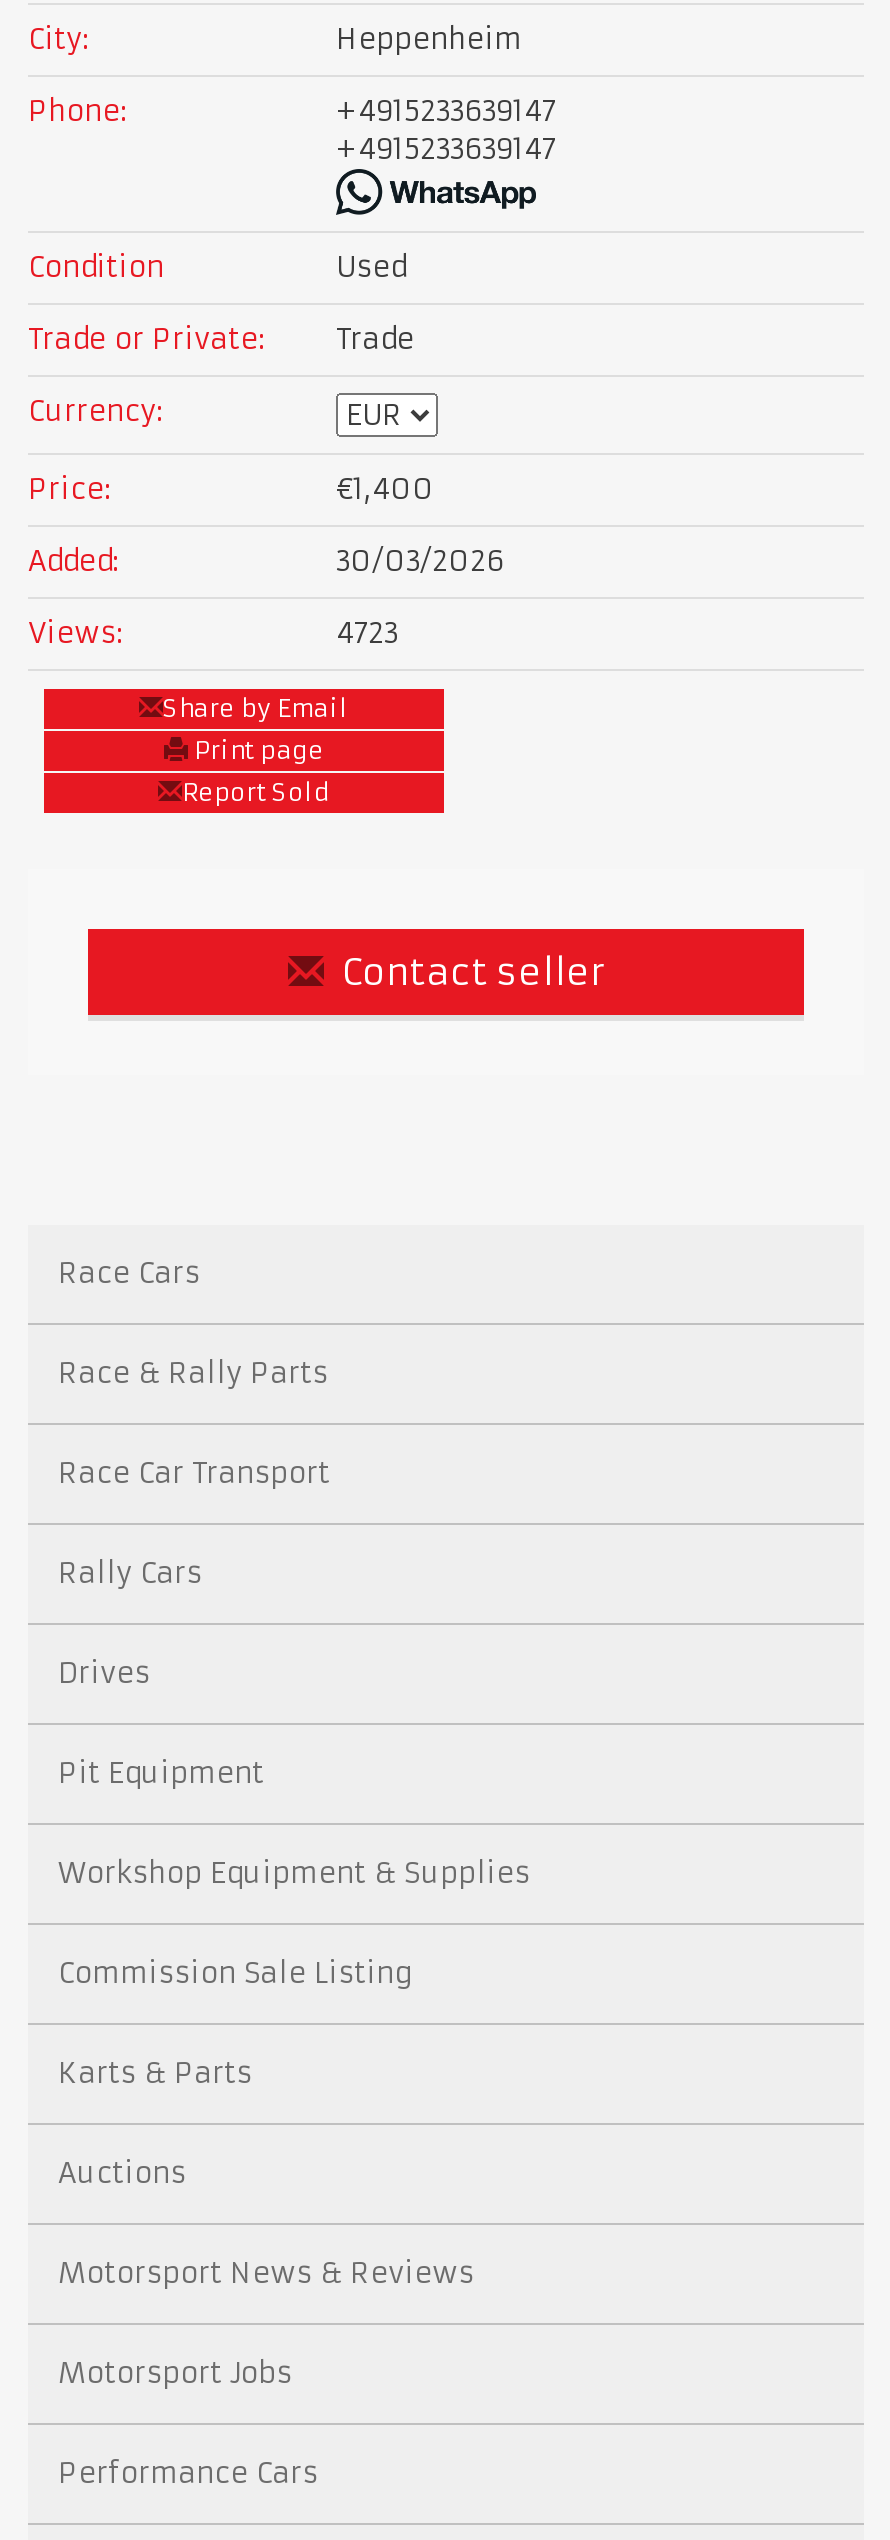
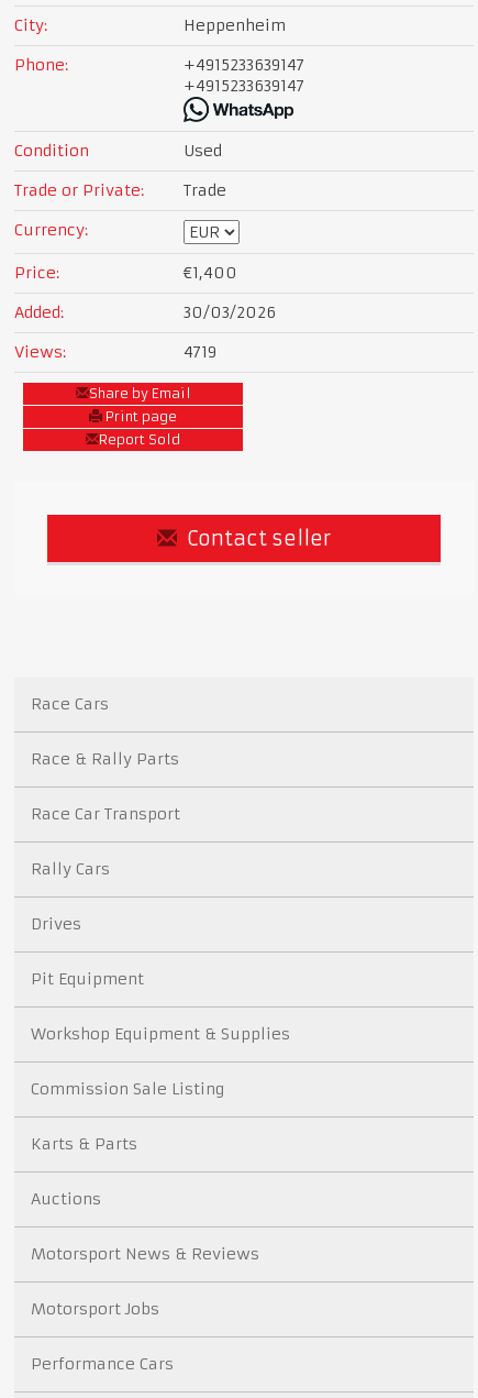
[336,615,398,651] 4723 -> [184,342,216,362] 4719

